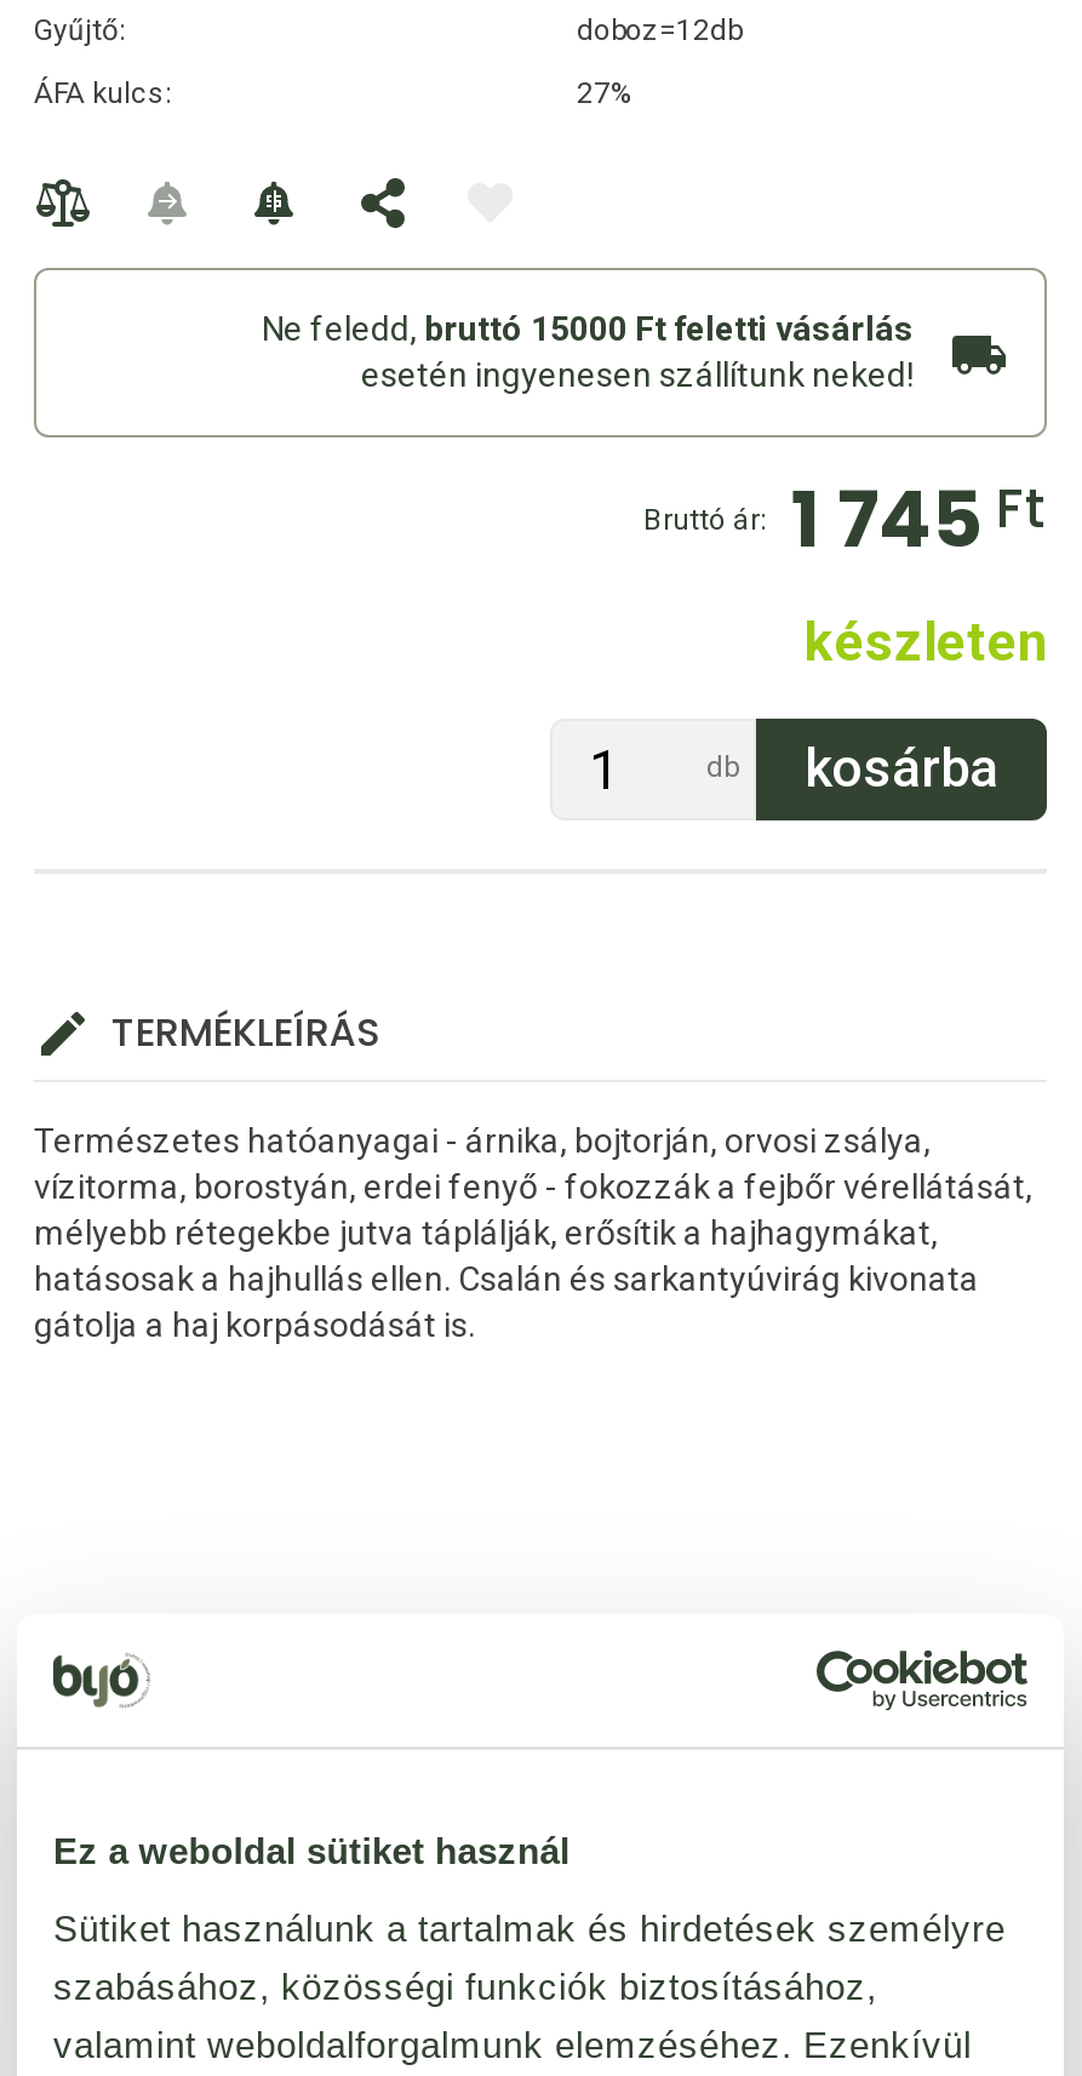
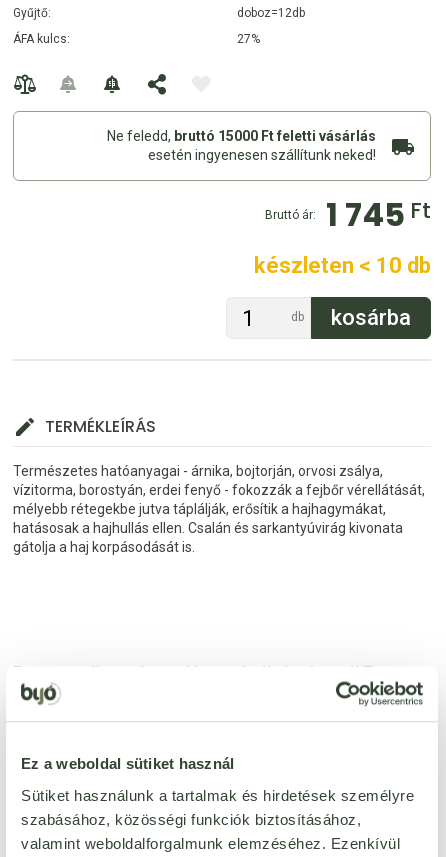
[805,613,1047,673] készleten -> [254,253,431,278] készleten < 10 db

